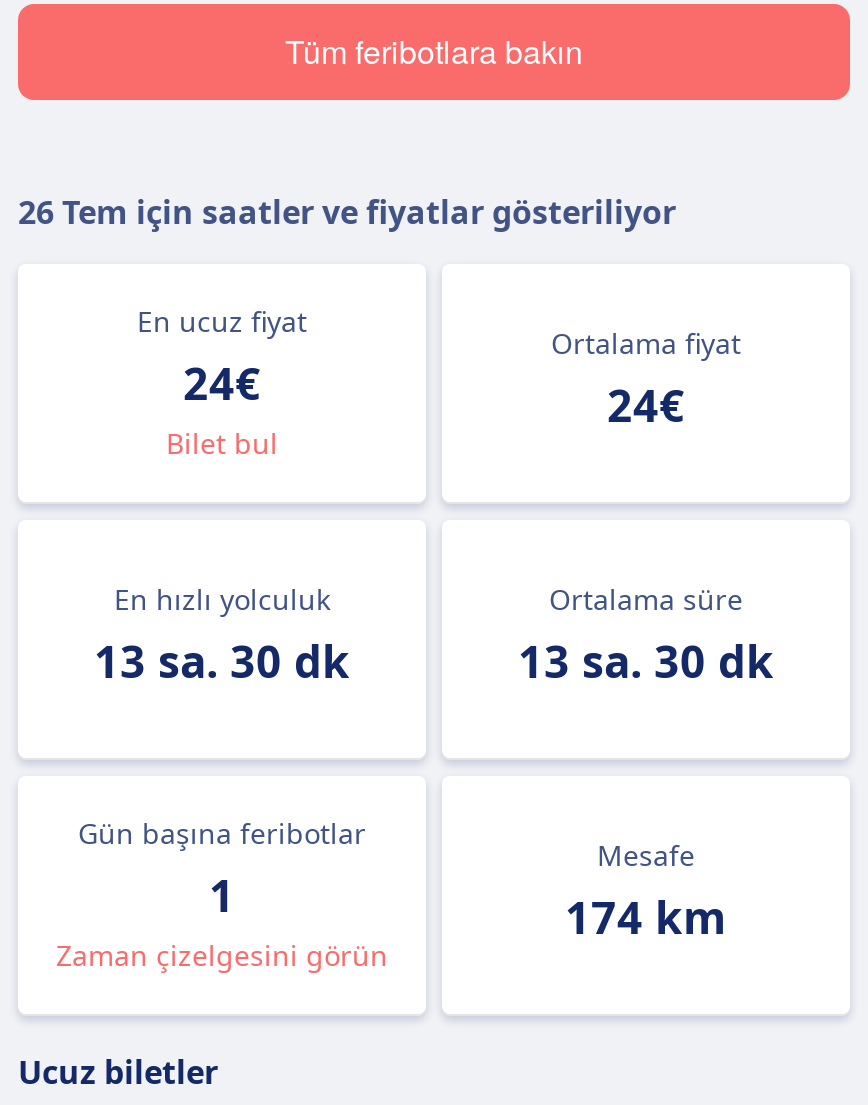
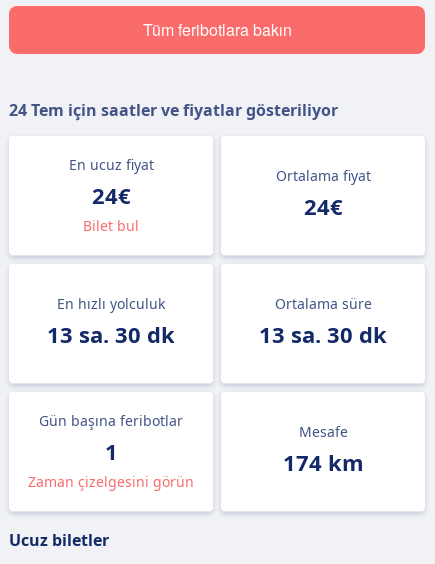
[18,190,676,234] 26 Tem için saatler ve fiyatlar gösteriliyor -> [9,99,338,121] 24 Tem için saatler ve fiyatlar gösteriliyor

